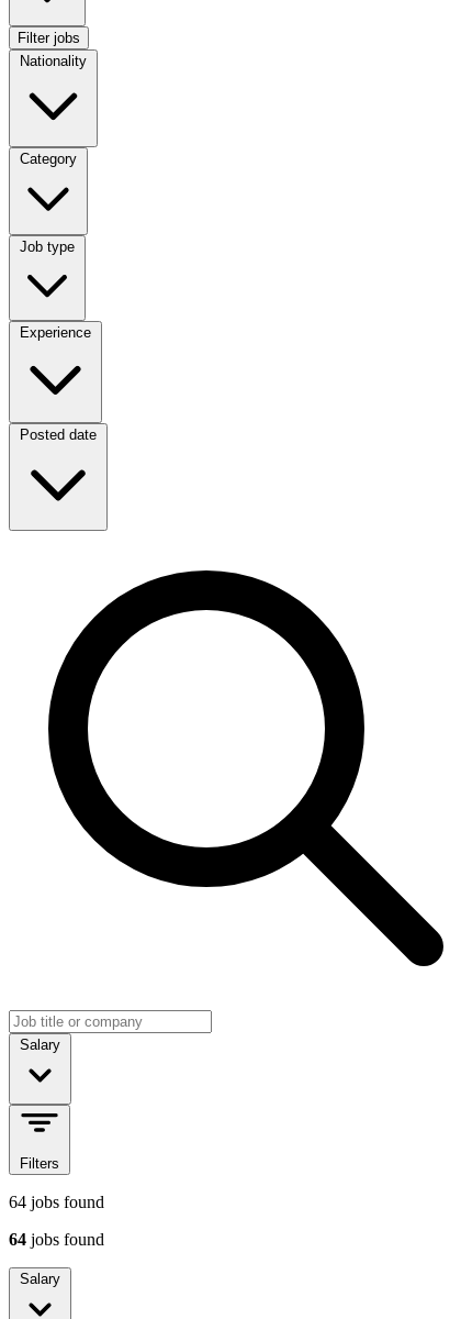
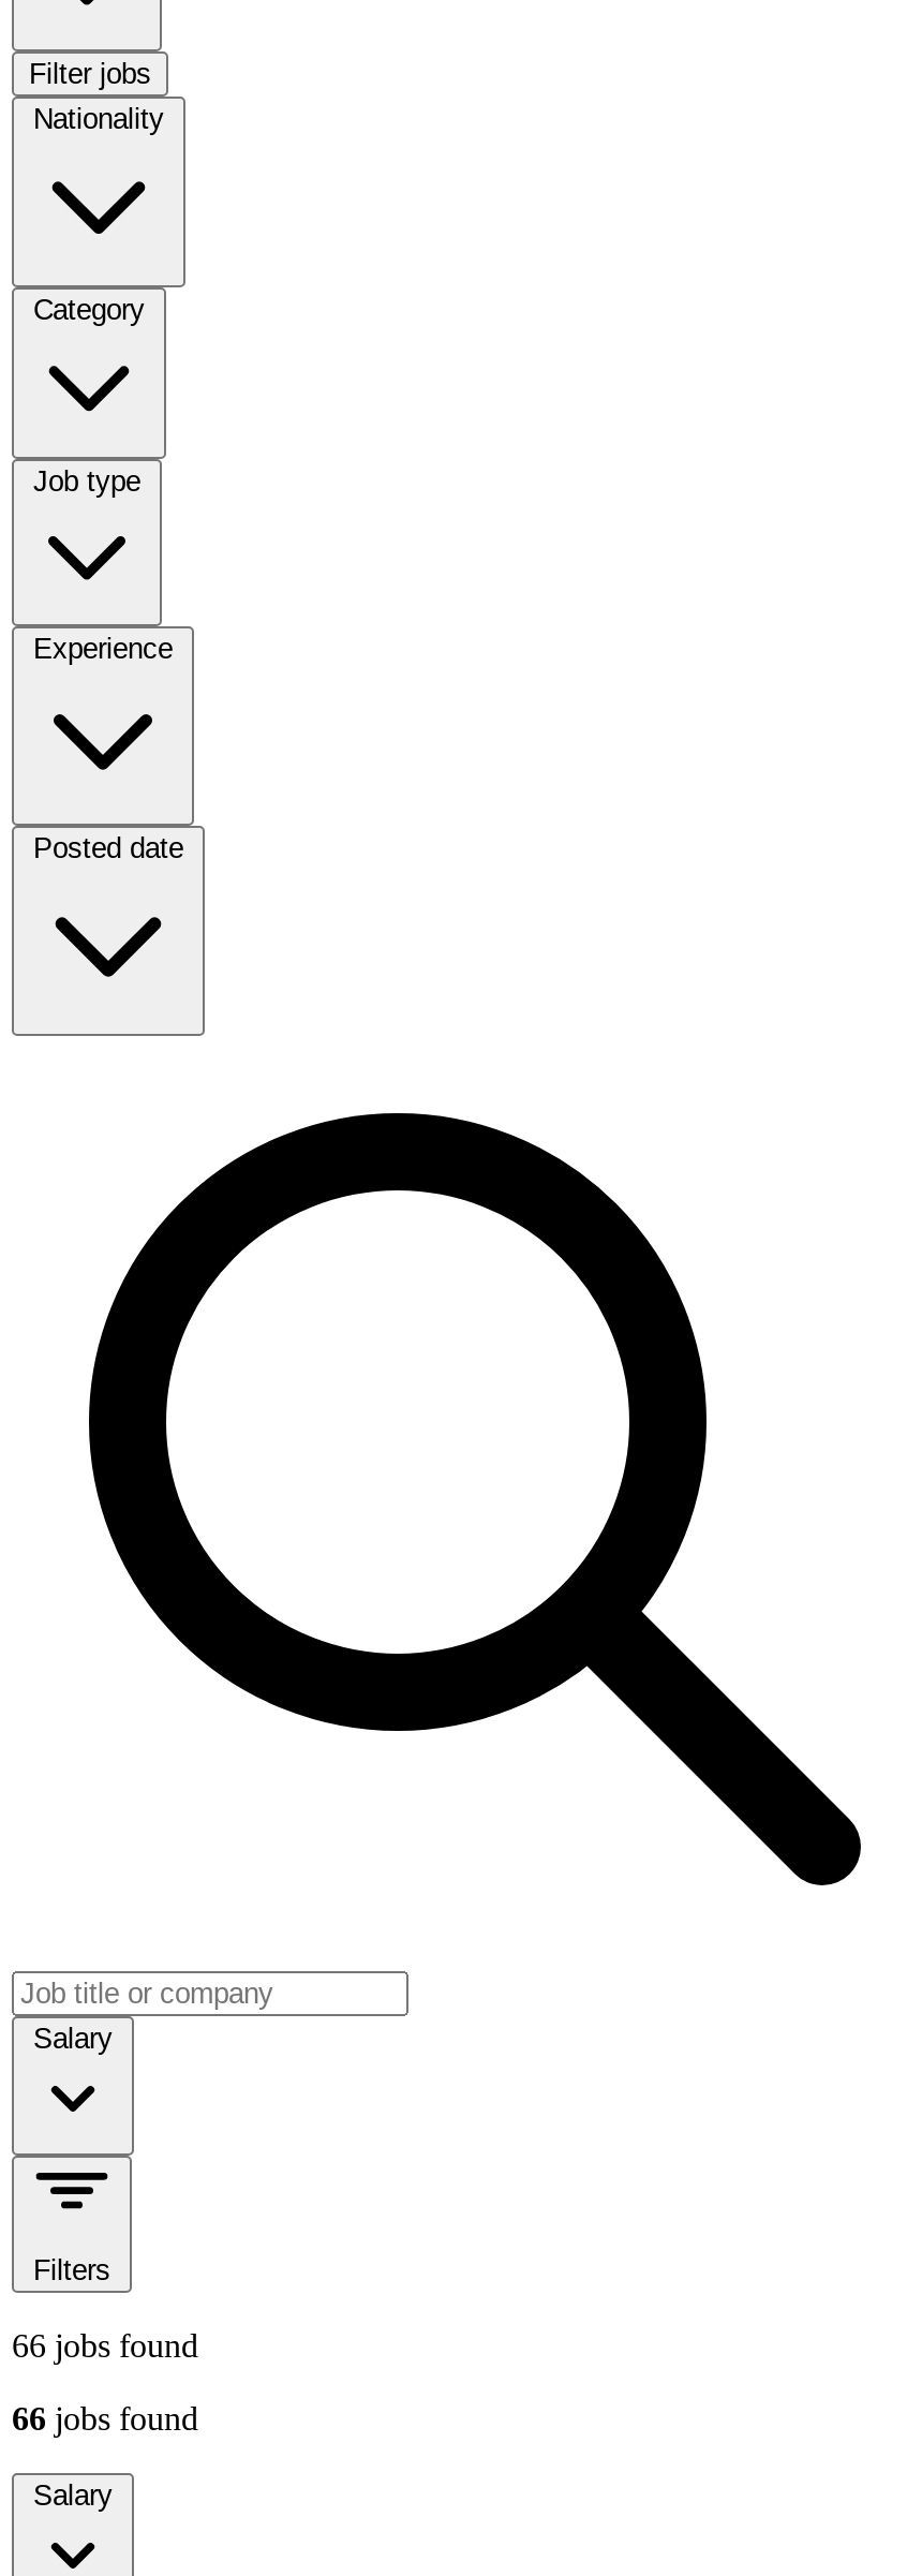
[9,1193,104,1211] 64 jobs found -> [12,2327,198,2364] 66 jobs found
[9,1230,104,1249] 64 jobs found -> [12,2400,198,2437] 66 jobs found

